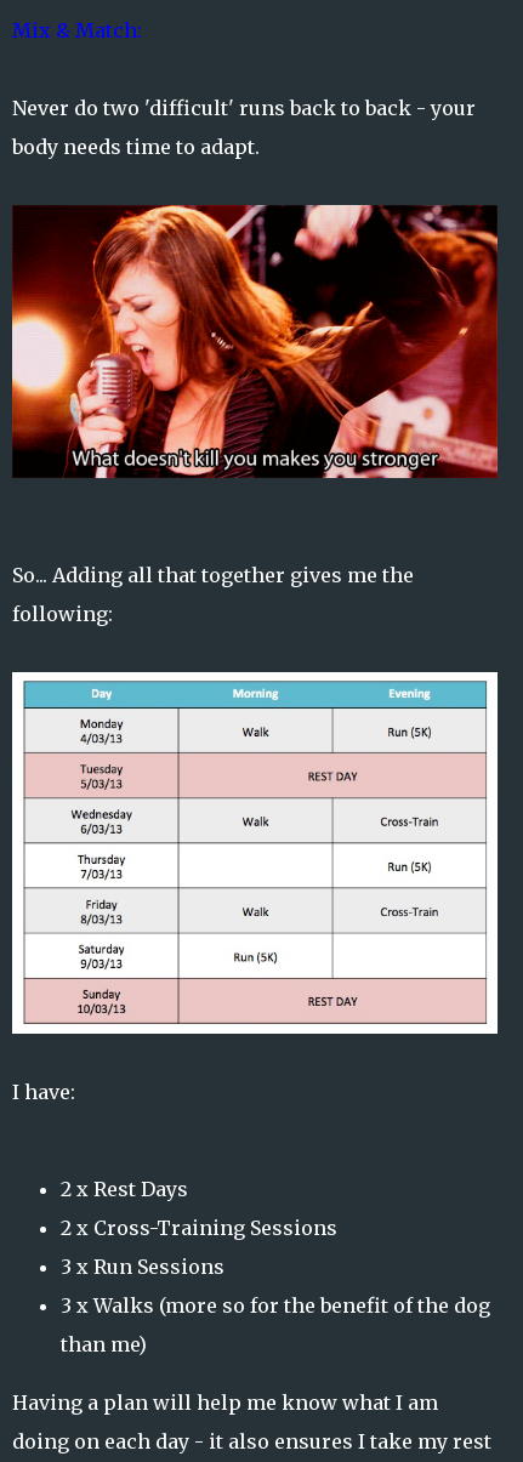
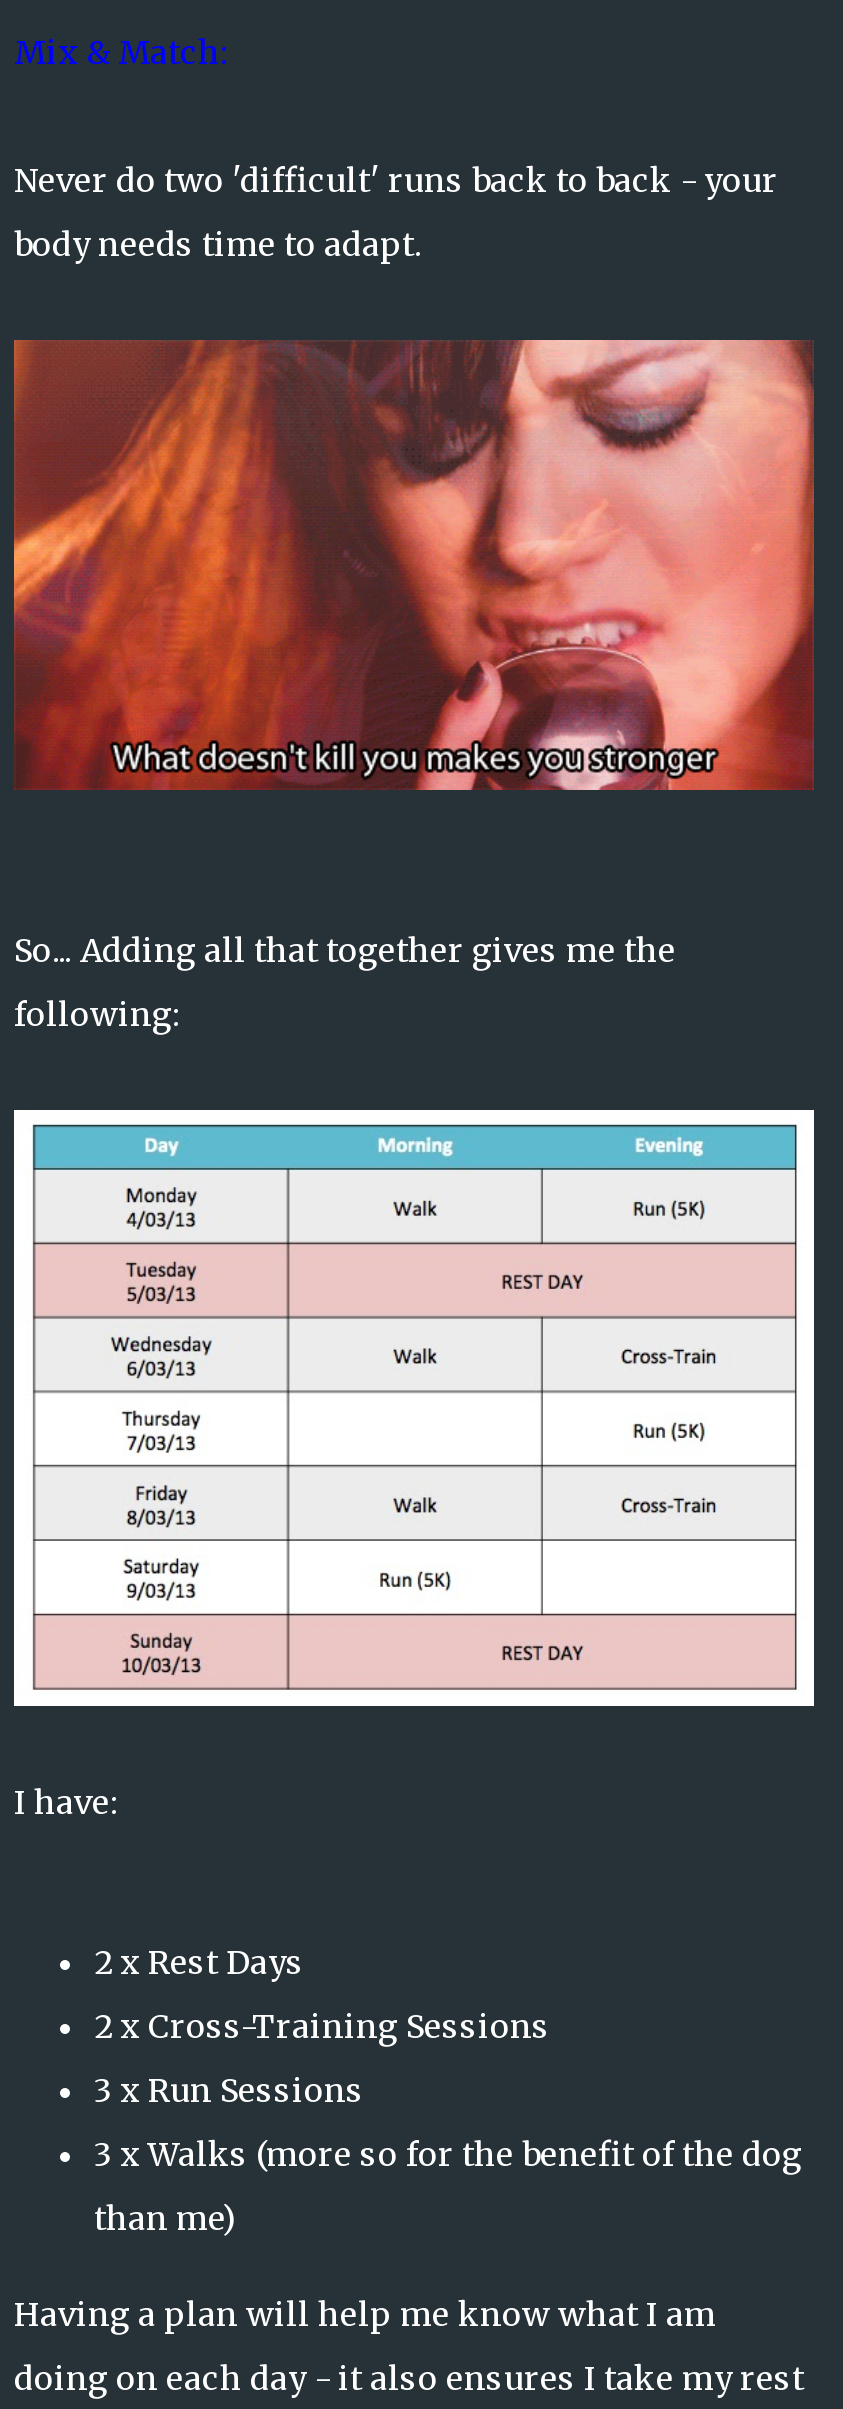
[11,205,498,479] [image] -> [12,338,816,792] [image]

